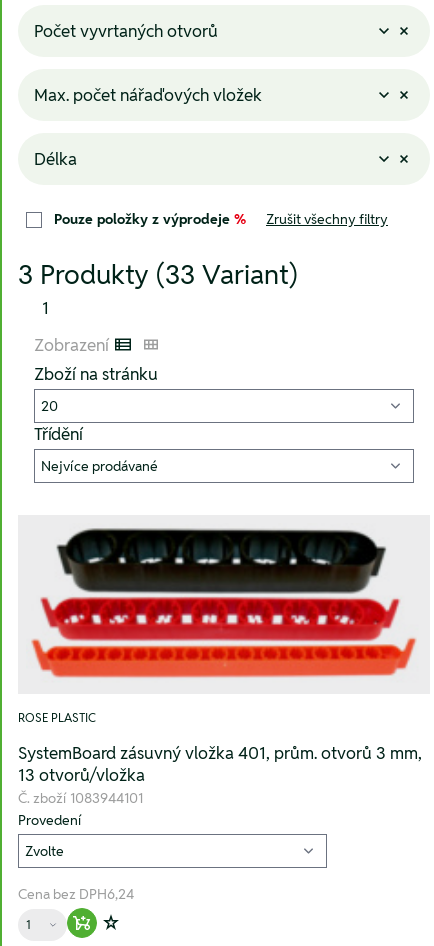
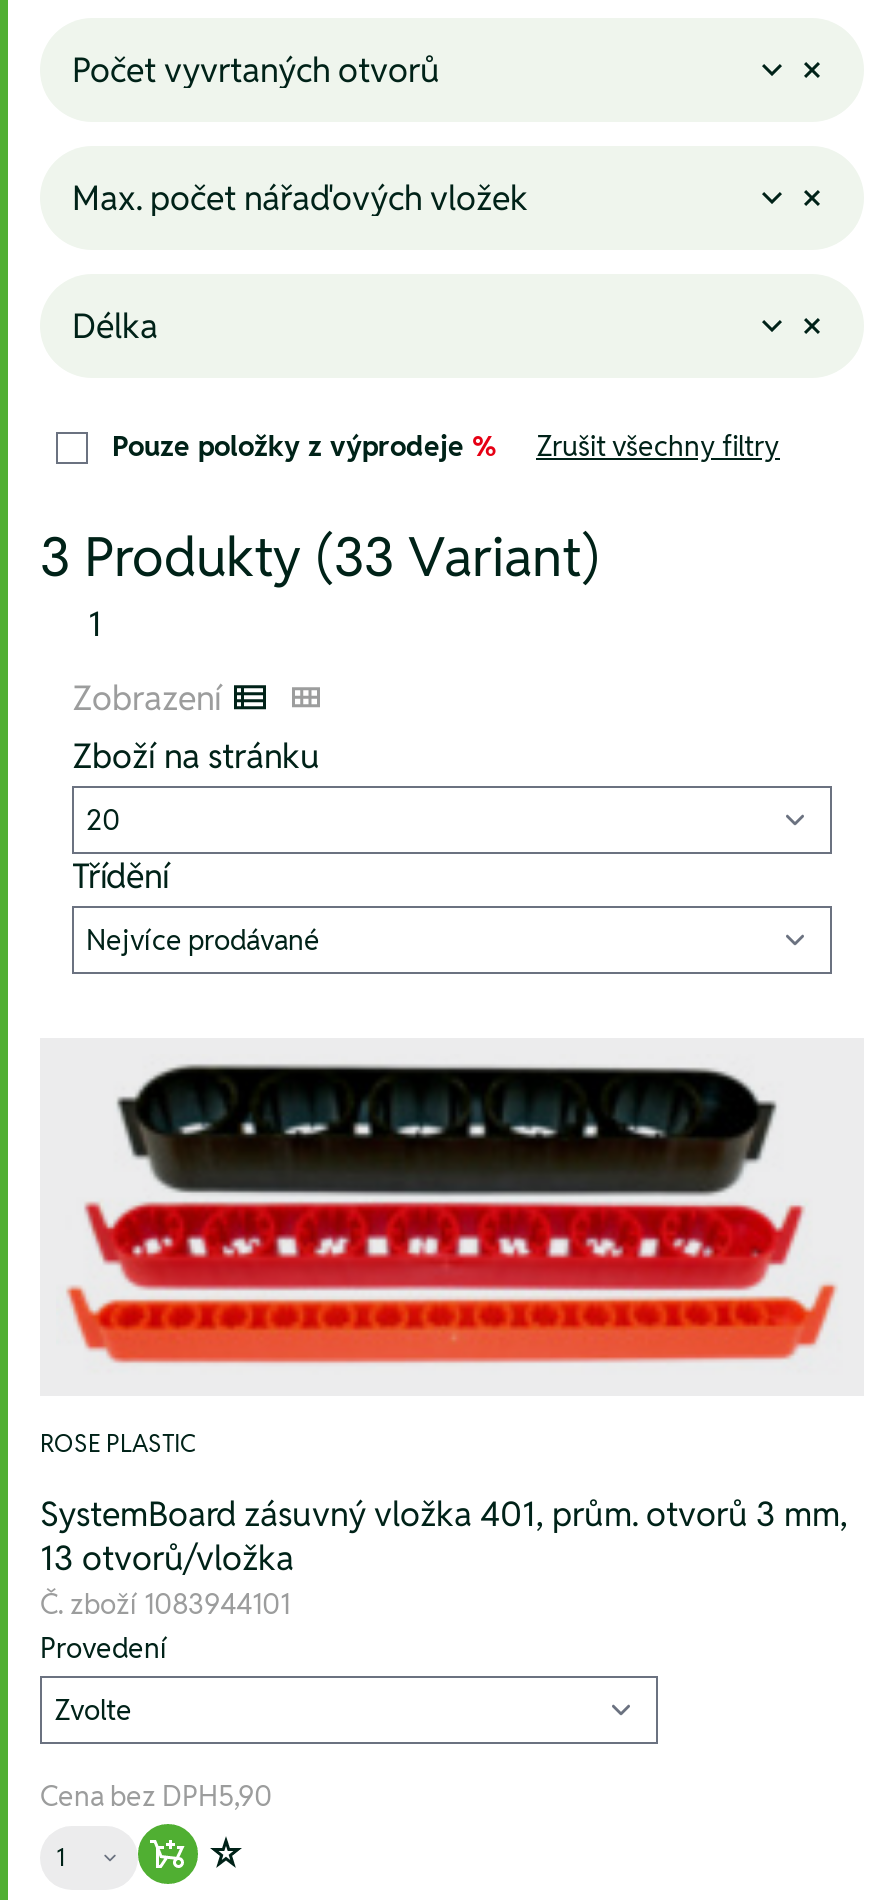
[18,885,134,903] Cena bez DPH6,24 -> [40,1779,272,1815] Cena bez DPH5,90

